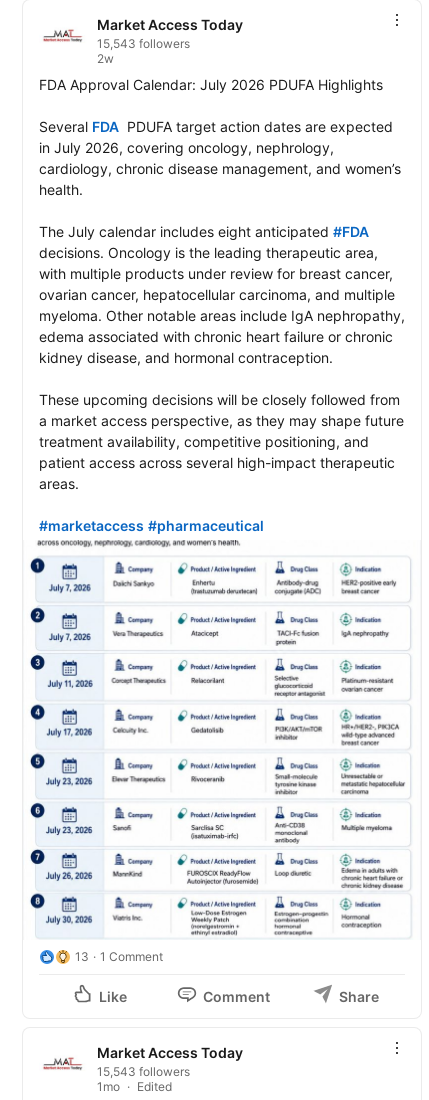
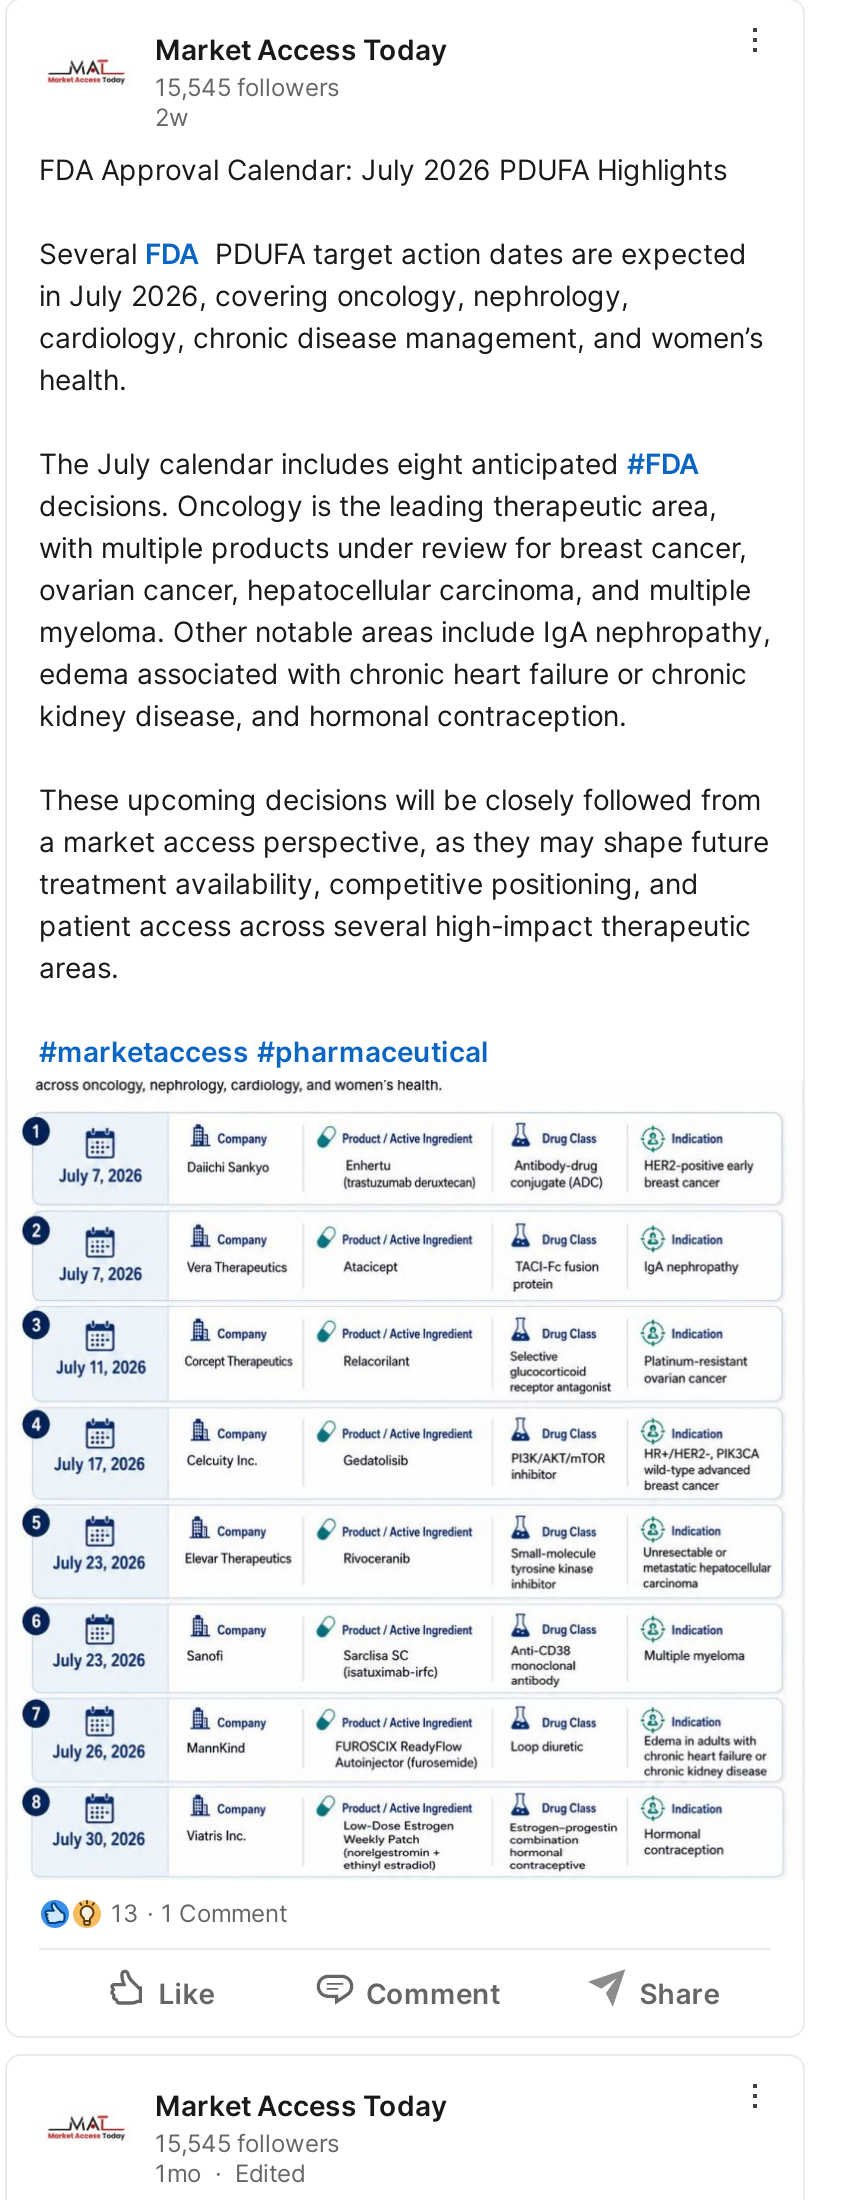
[97,36,190,51] 15,543 followers -> [155,72,339,102] 15,545 followers
[97,1064,190,1079] 15,543 followers -> [155,2128,339,2158] 15,545 followers

